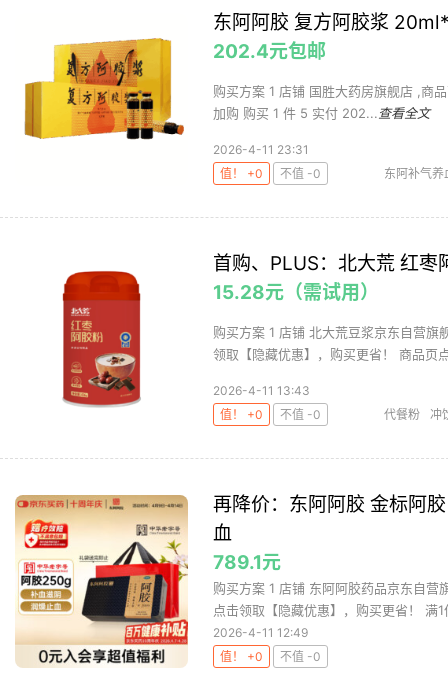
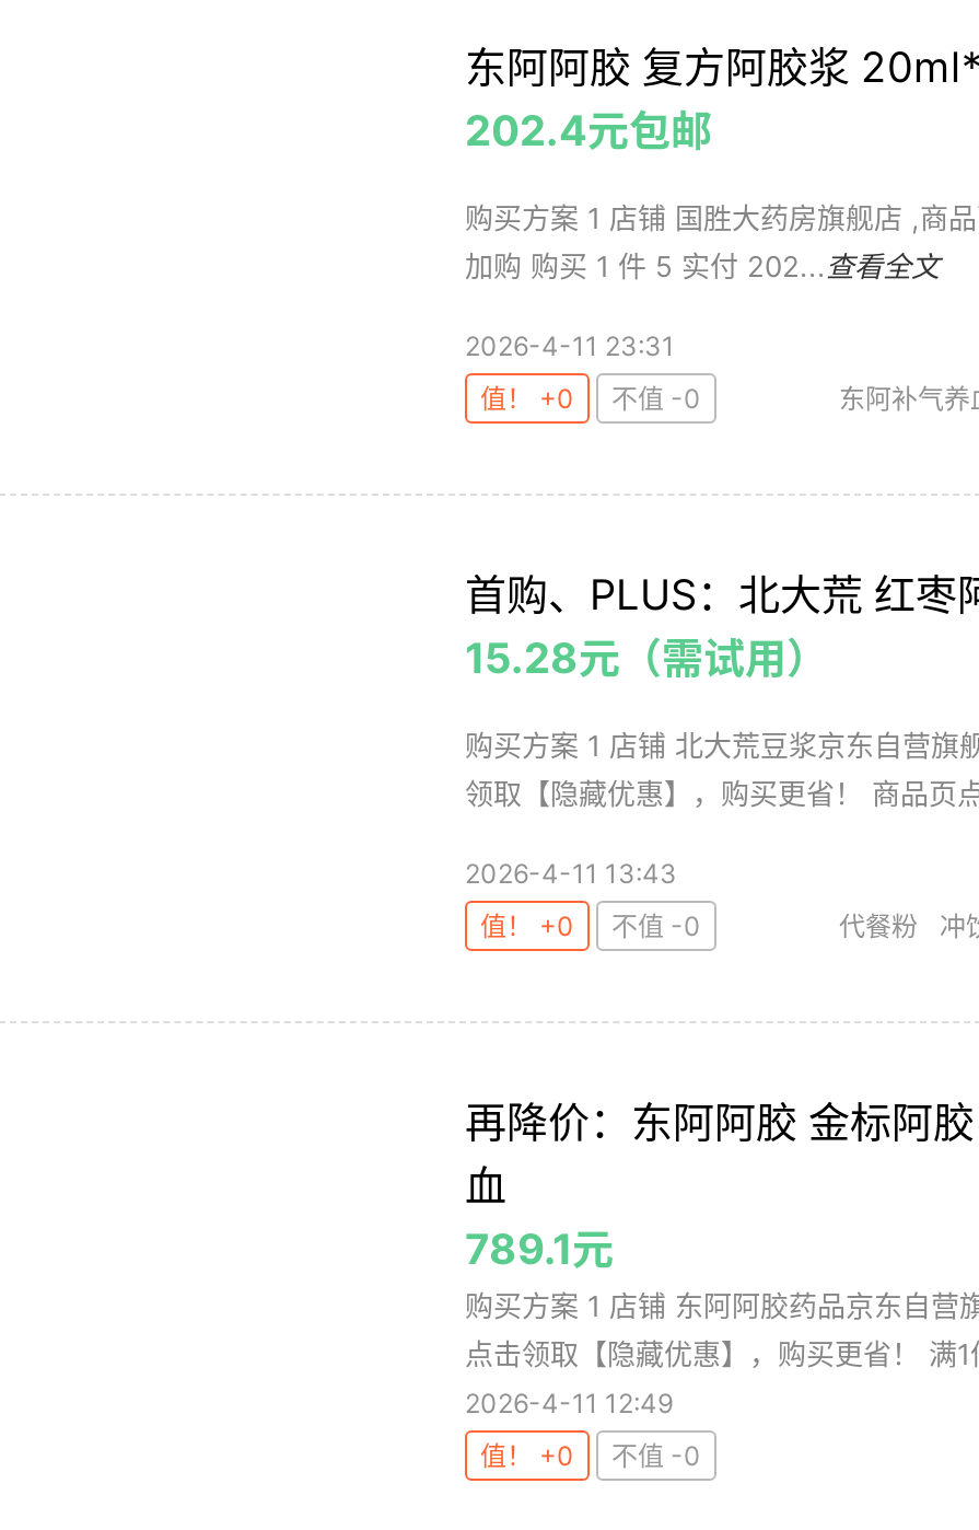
[24,37,185,140] [image] -> none
[62,270,141,408] [image] -> none
[14,494,189,668] [image] -> none

